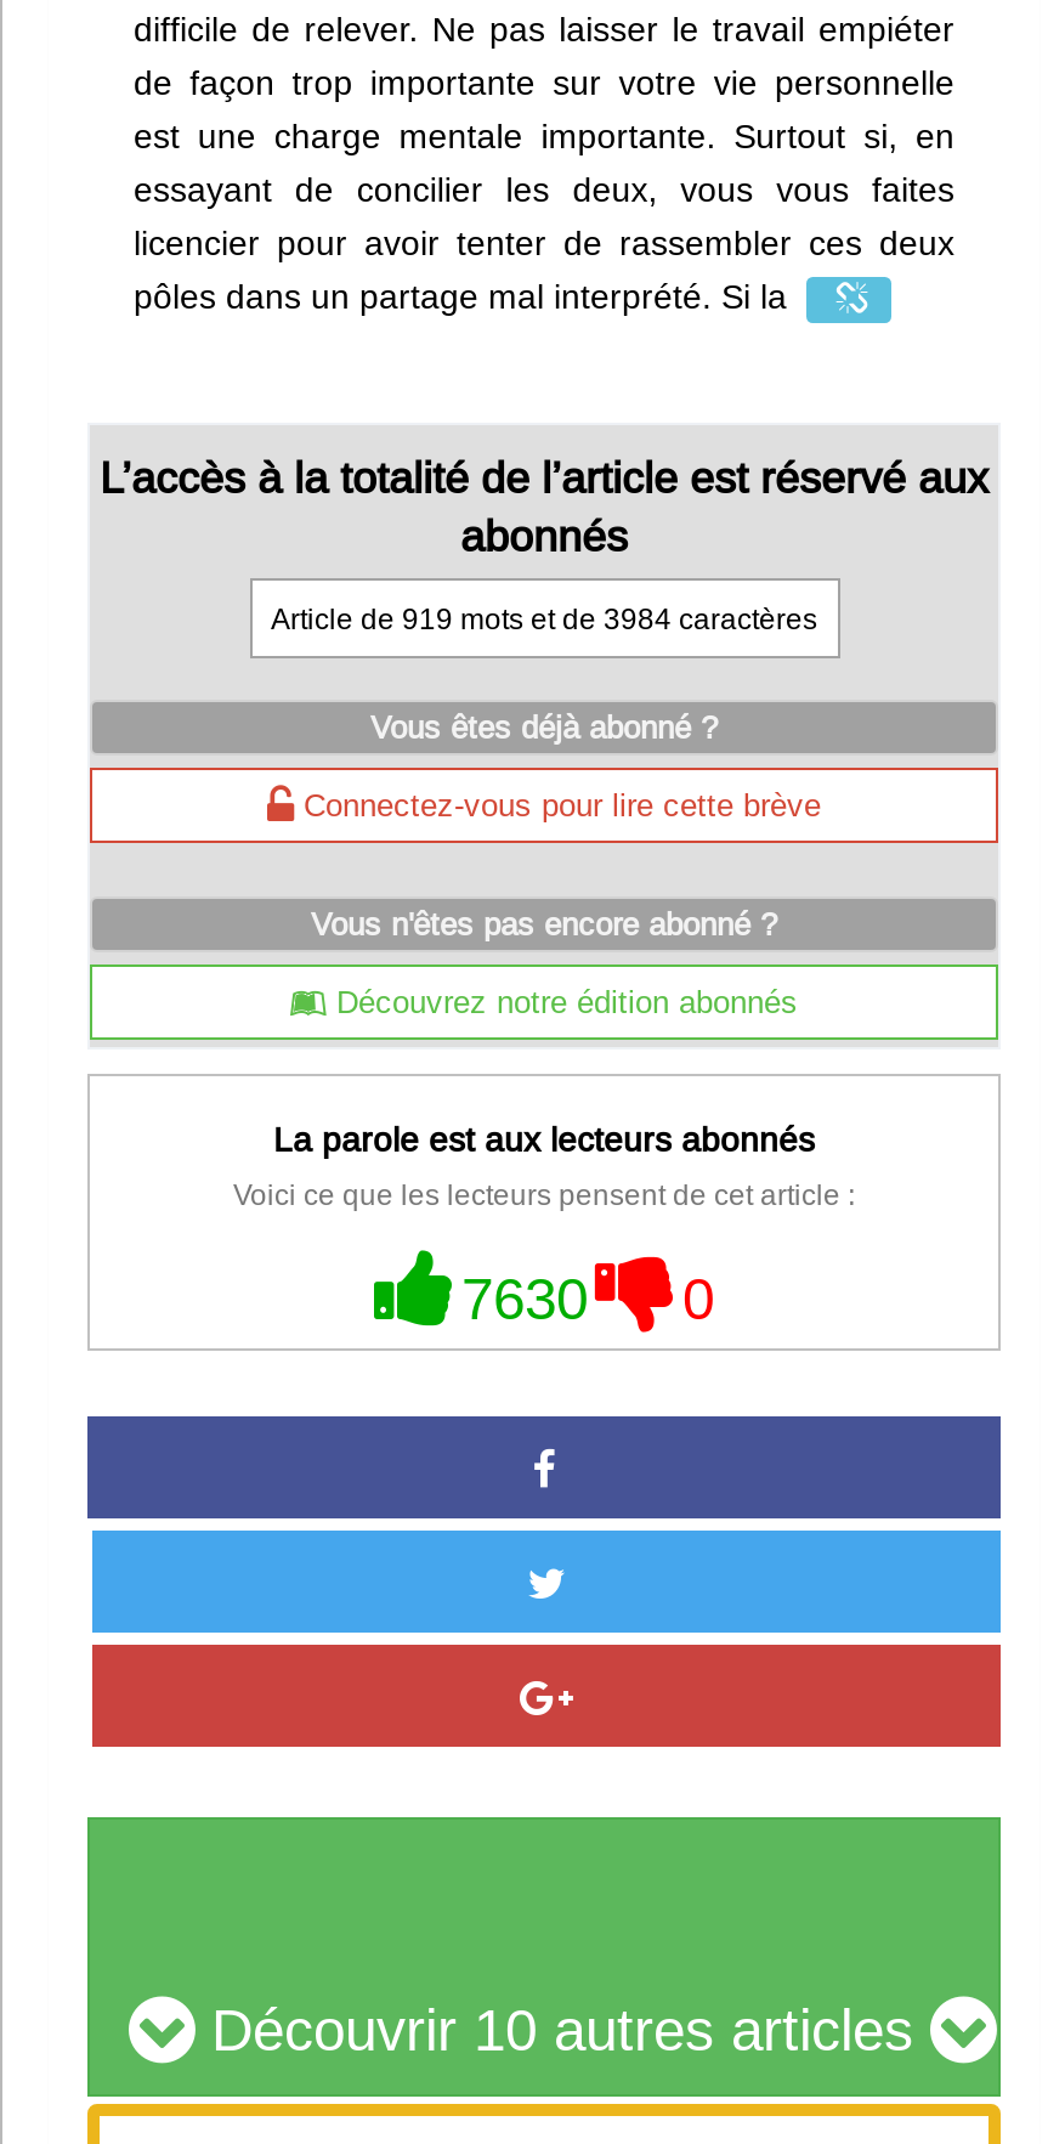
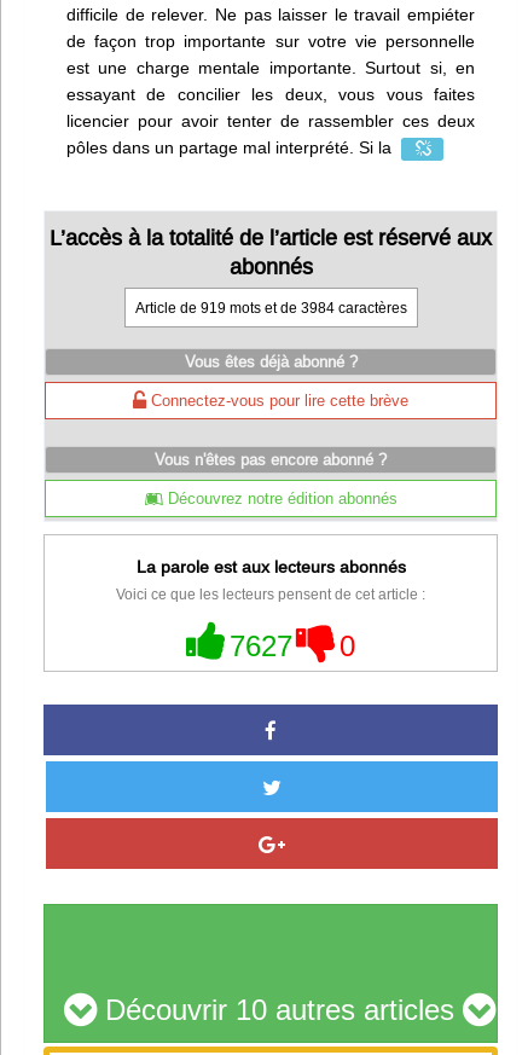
[461,1268,714,1334] 7630 0 -> [230,631,355,663] 7627 0

